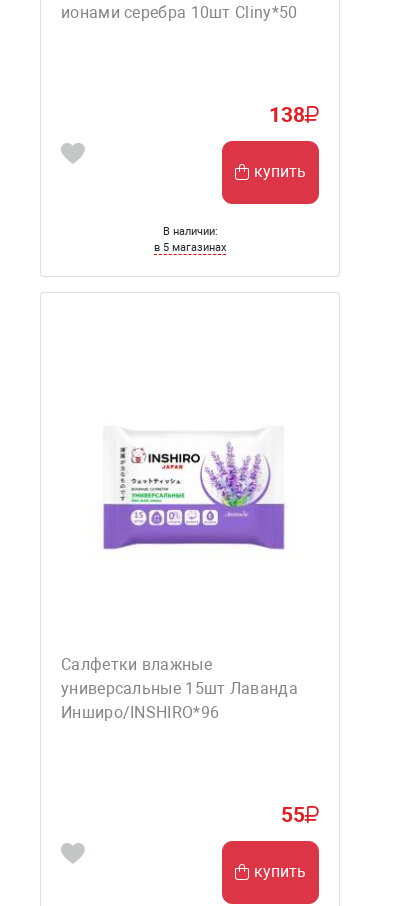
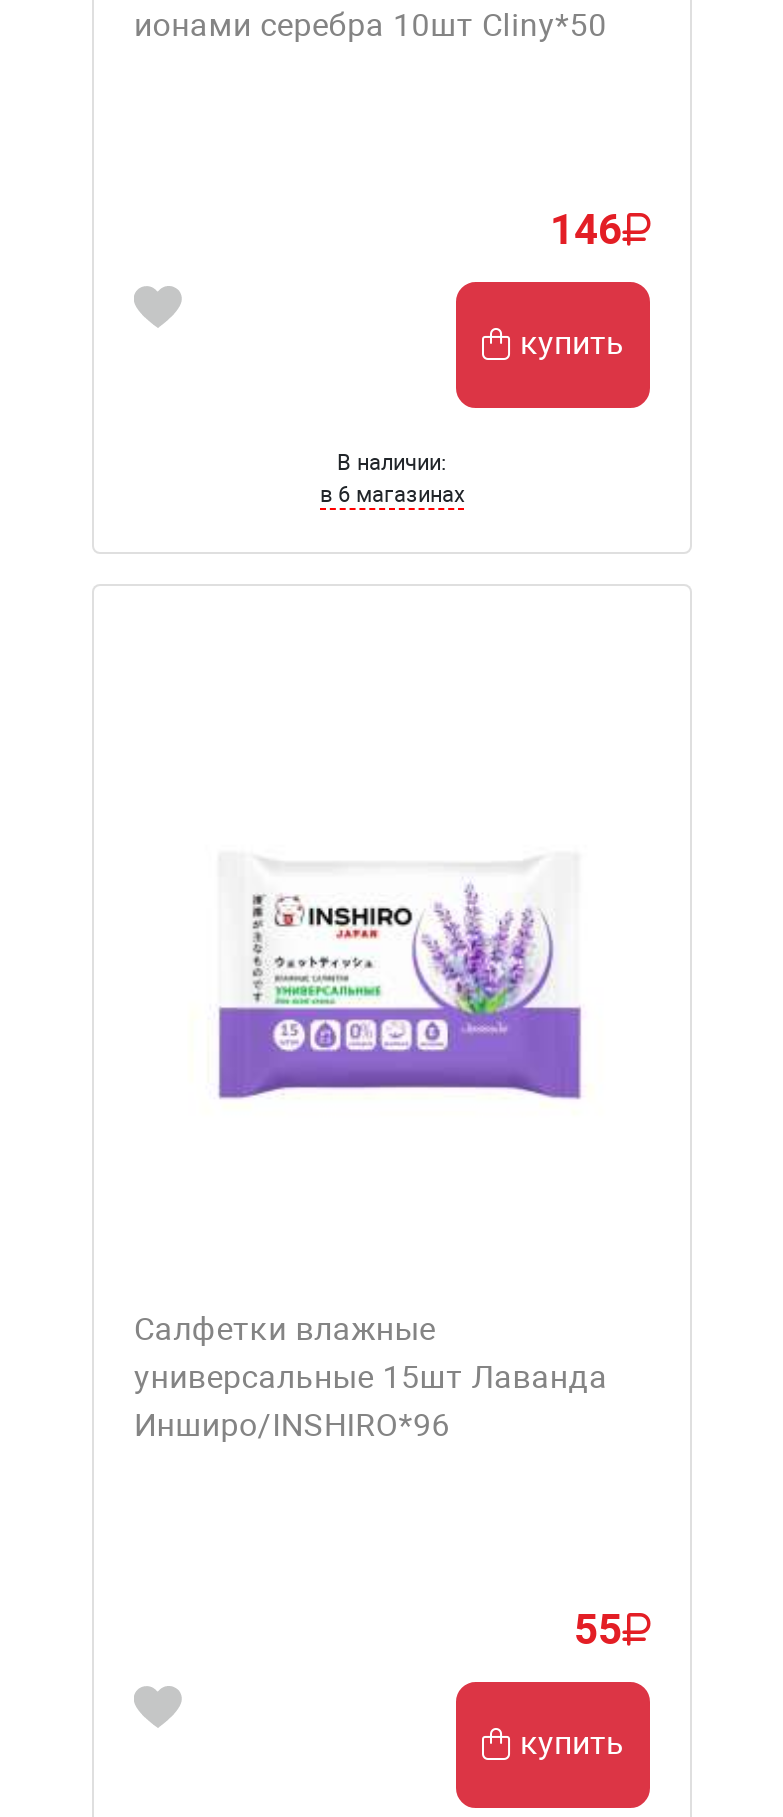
[269,103,305,127] 138 -> [550,206,622,254] 146
[154,241,226,254] в 5 магазинах -> [320,482,464,508] в 6 магазинах

